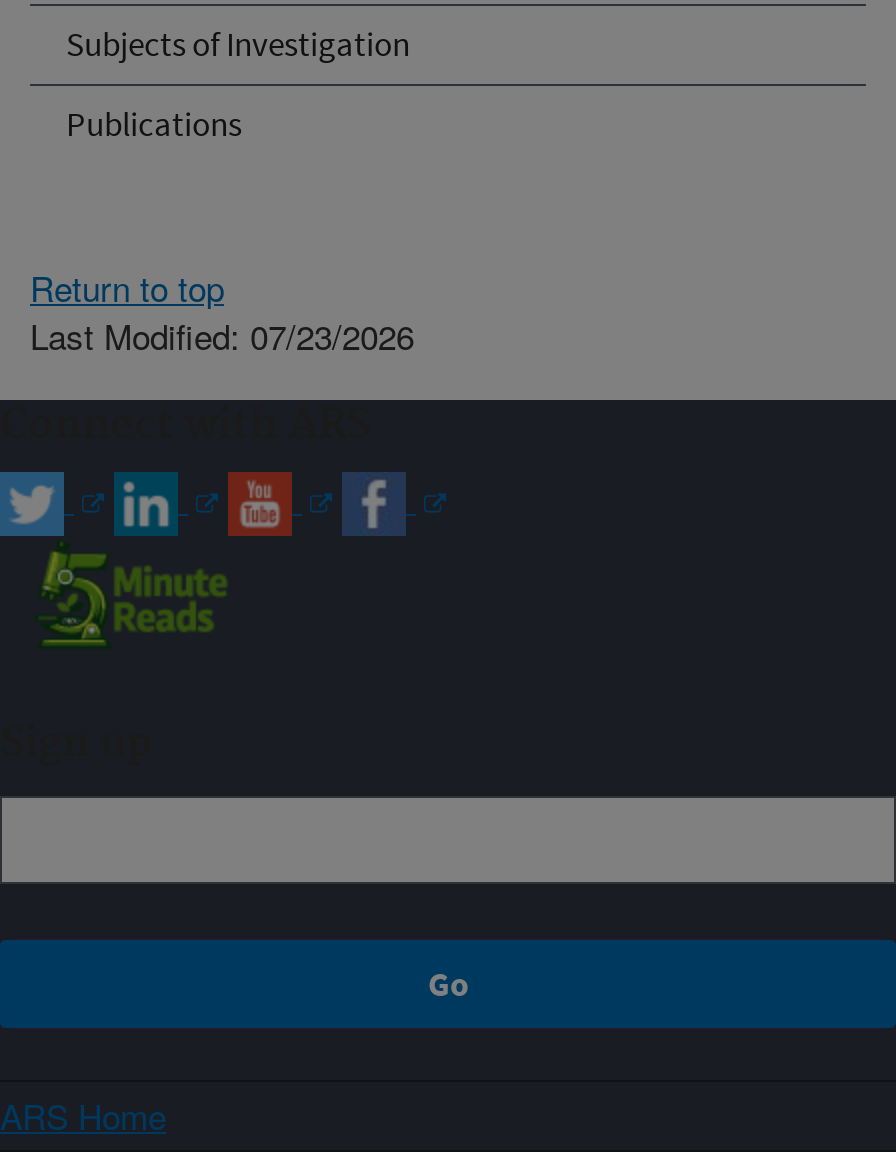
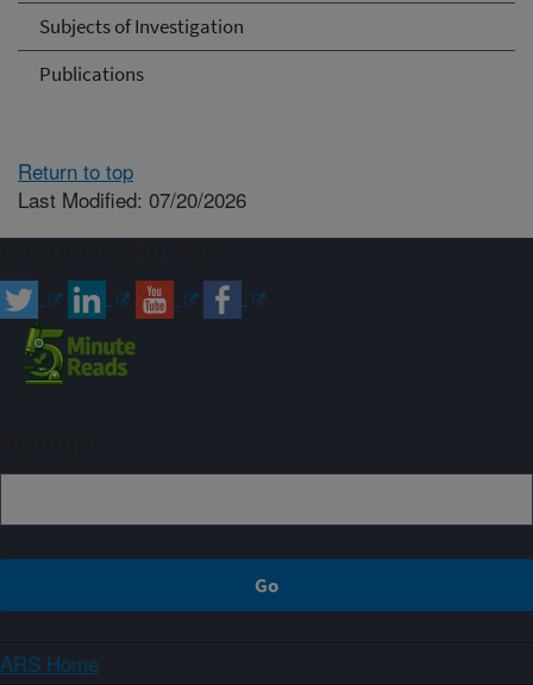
[30,309,414,359] Last Modified: 07/23/2026 -> [18,184,246,213] Last Modified: 07/20/2026

